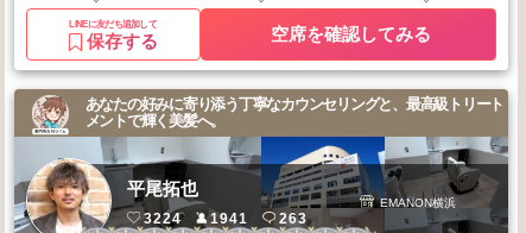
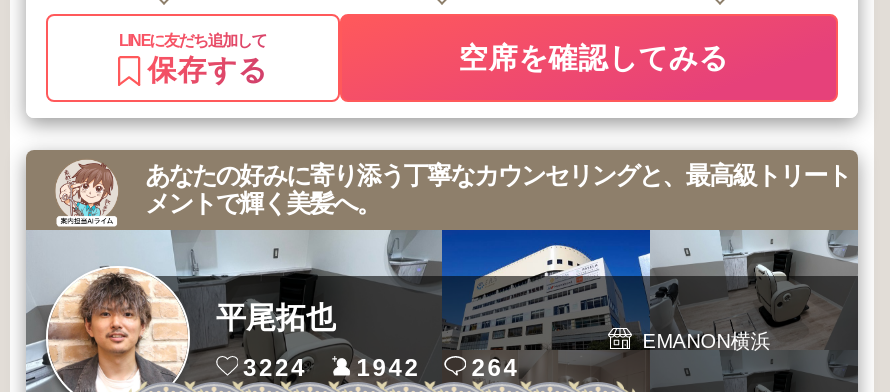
[210,211,248,228] 1941 -> [356,355,420,383] 1942
[279,211,307,228] 263 -> [471,355,519,383] 264

